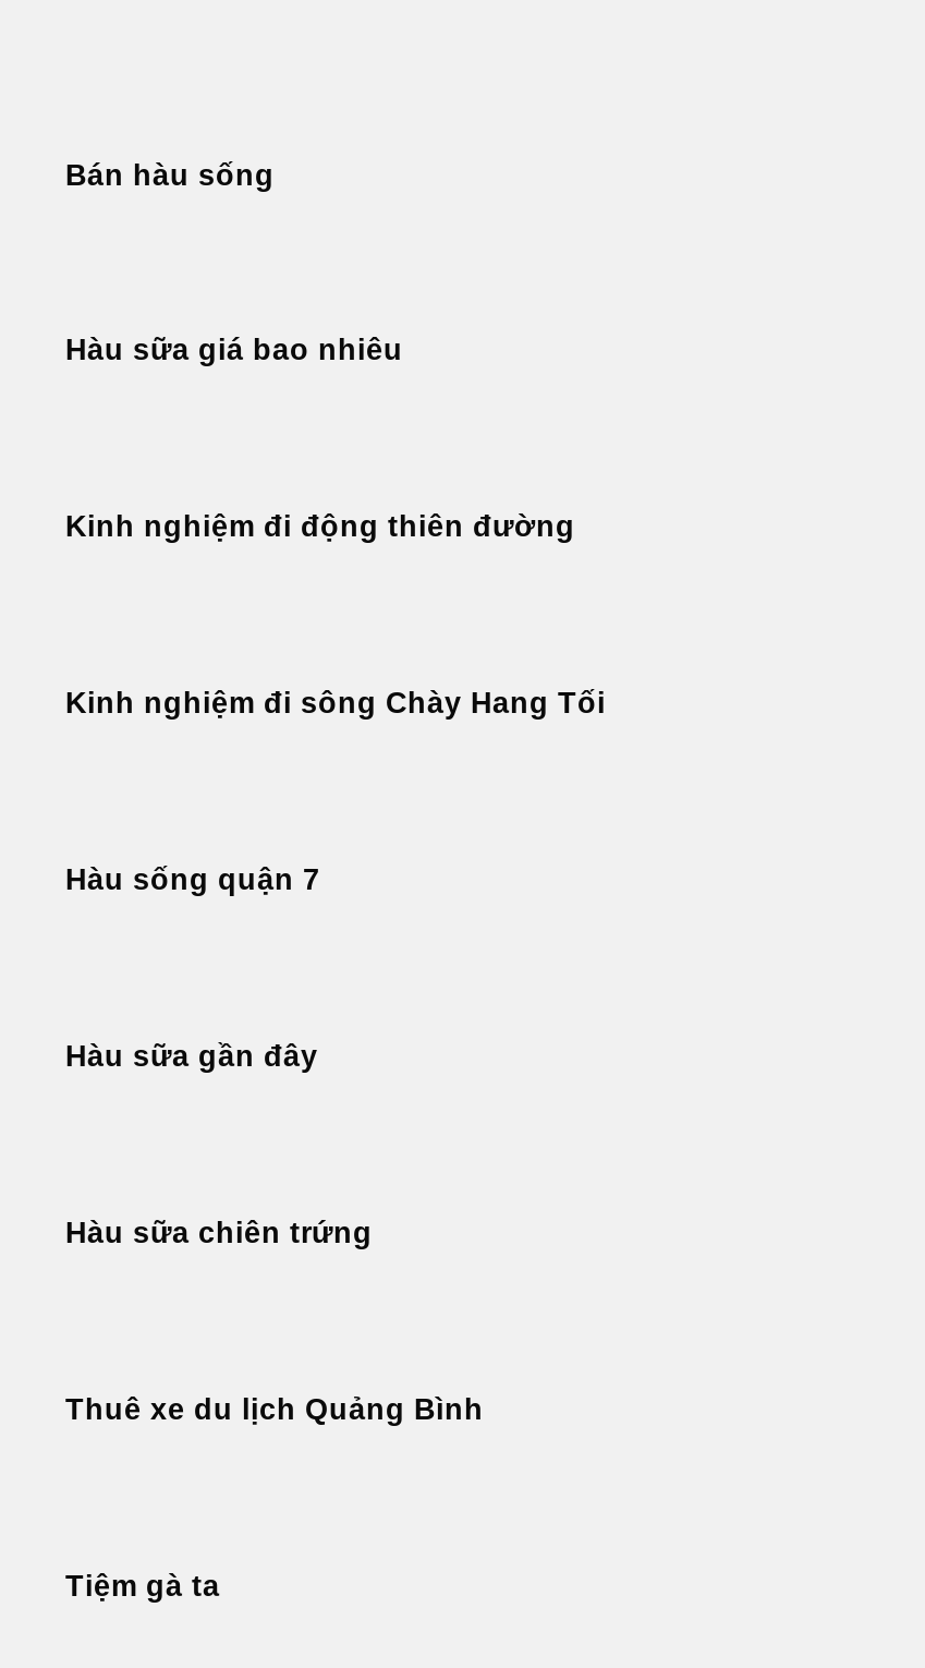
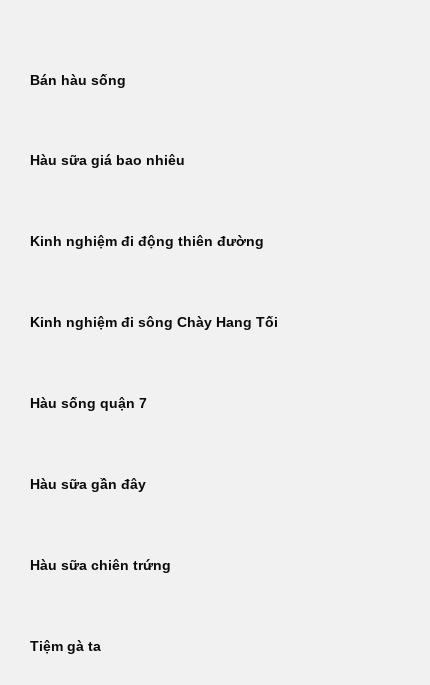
[65,1394,484,1426] Thuê xe du lịch Quảng Bình -> none

